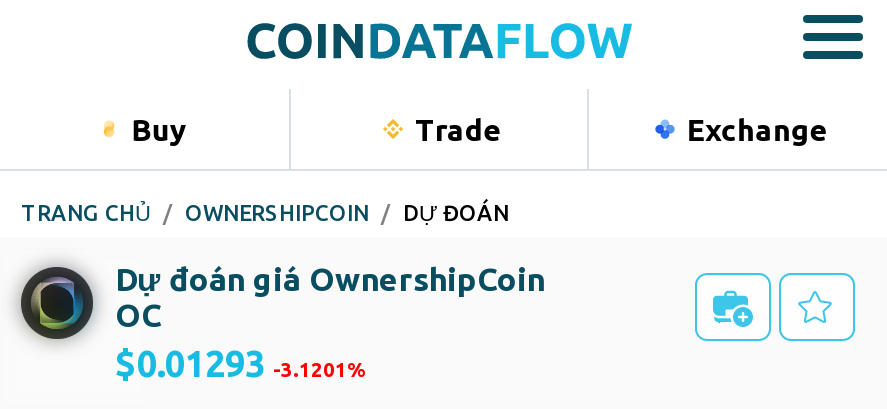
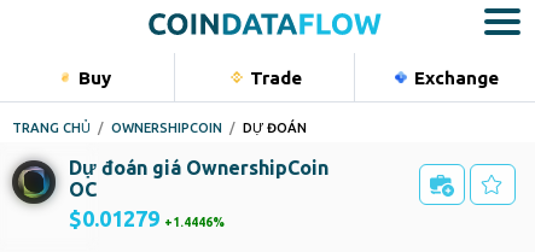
[115,343,367,383] $0.01293 -3.1201% -> [69,206,225,230] $0.01279 | 1.4446%

